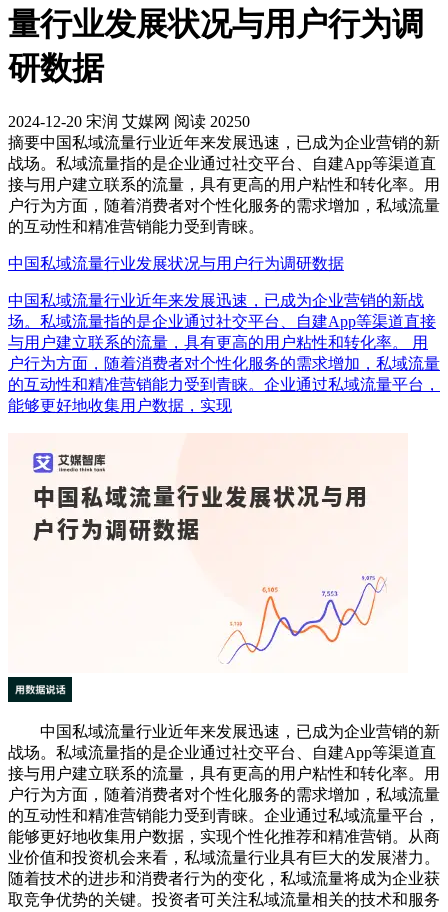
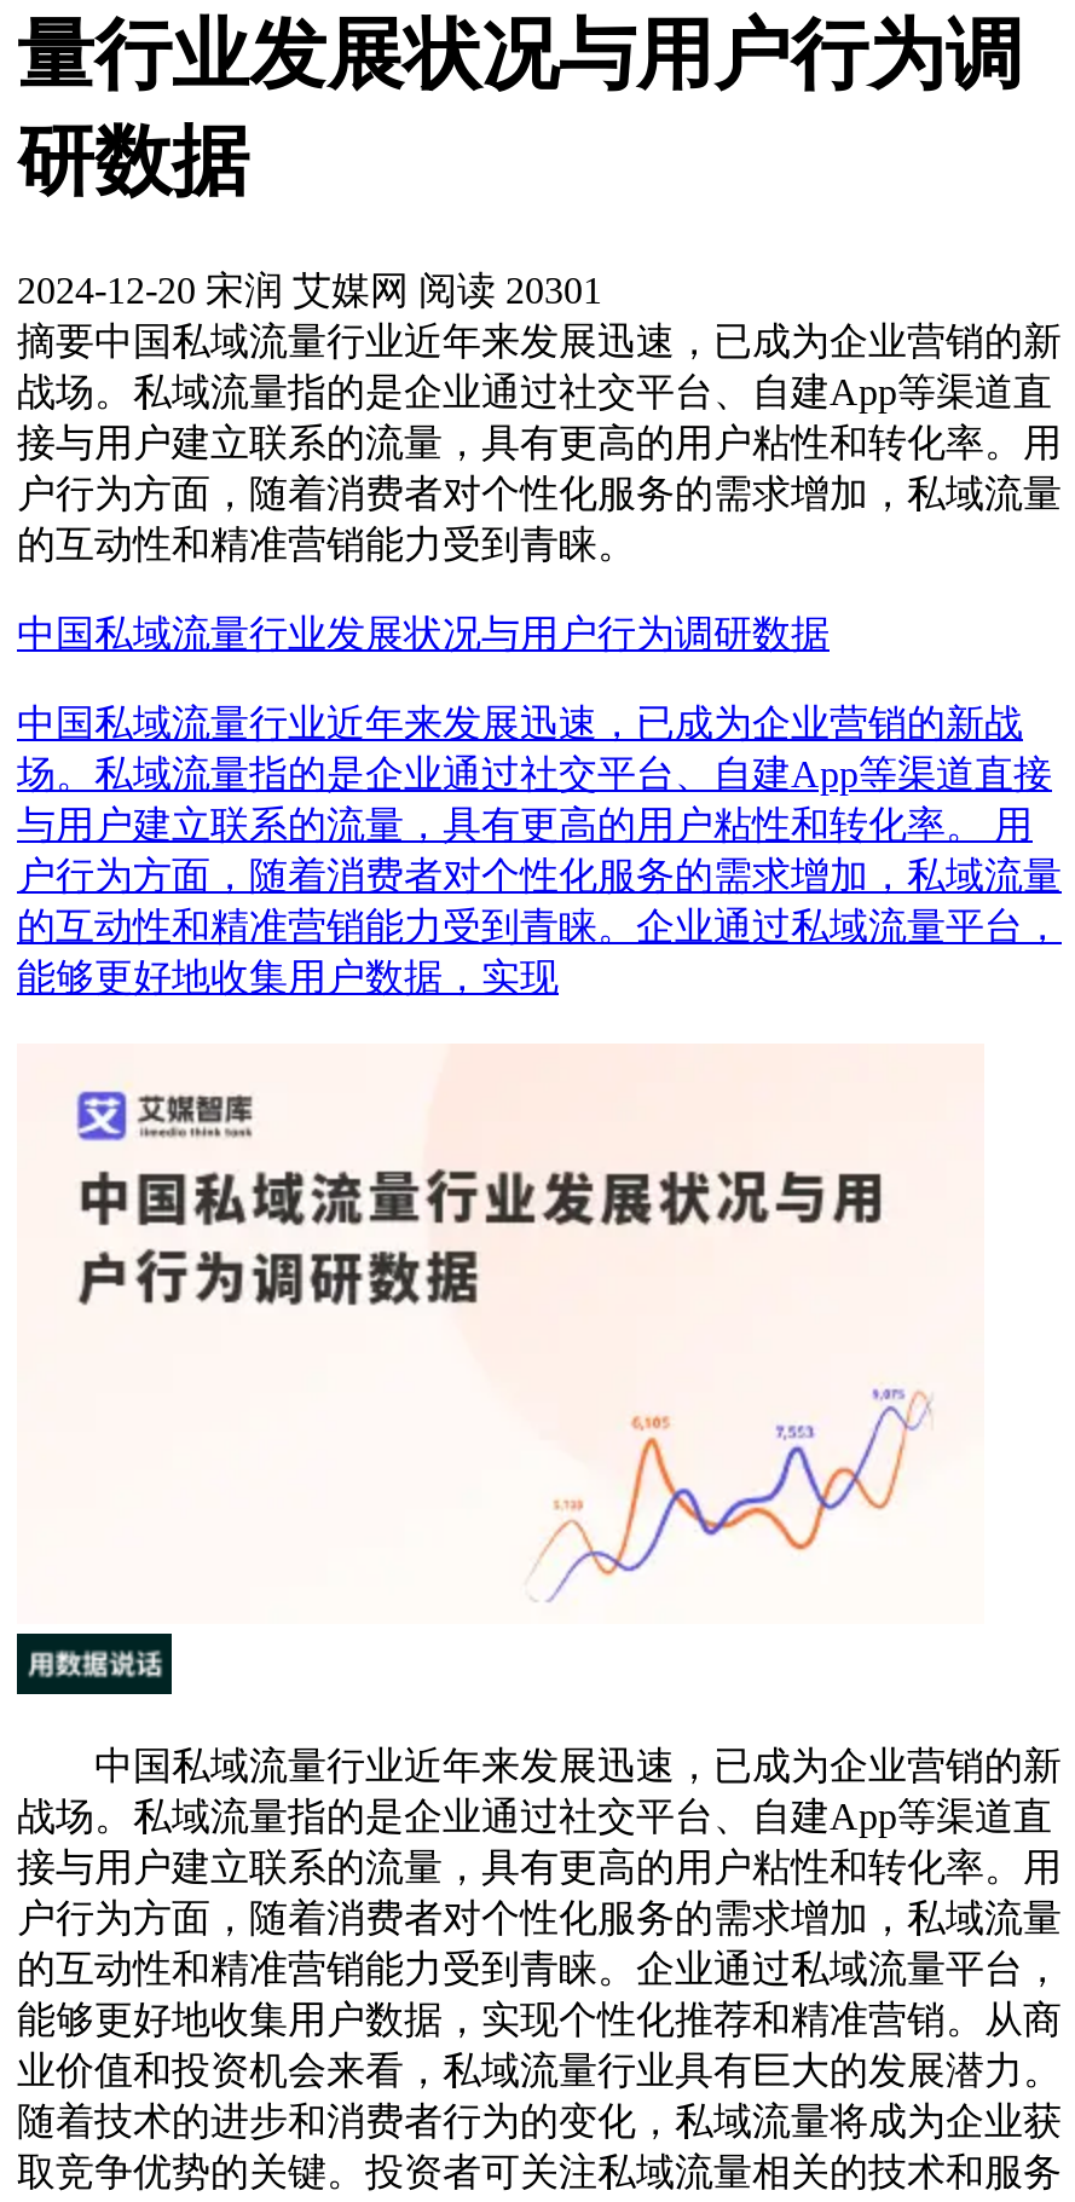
[8,113,250,130] 2024-12-20 宋润 艾媒网 阅读 20250 -> [17,270,602,311] 2024-12-20 宋润 艾媒网 阅读 20301

